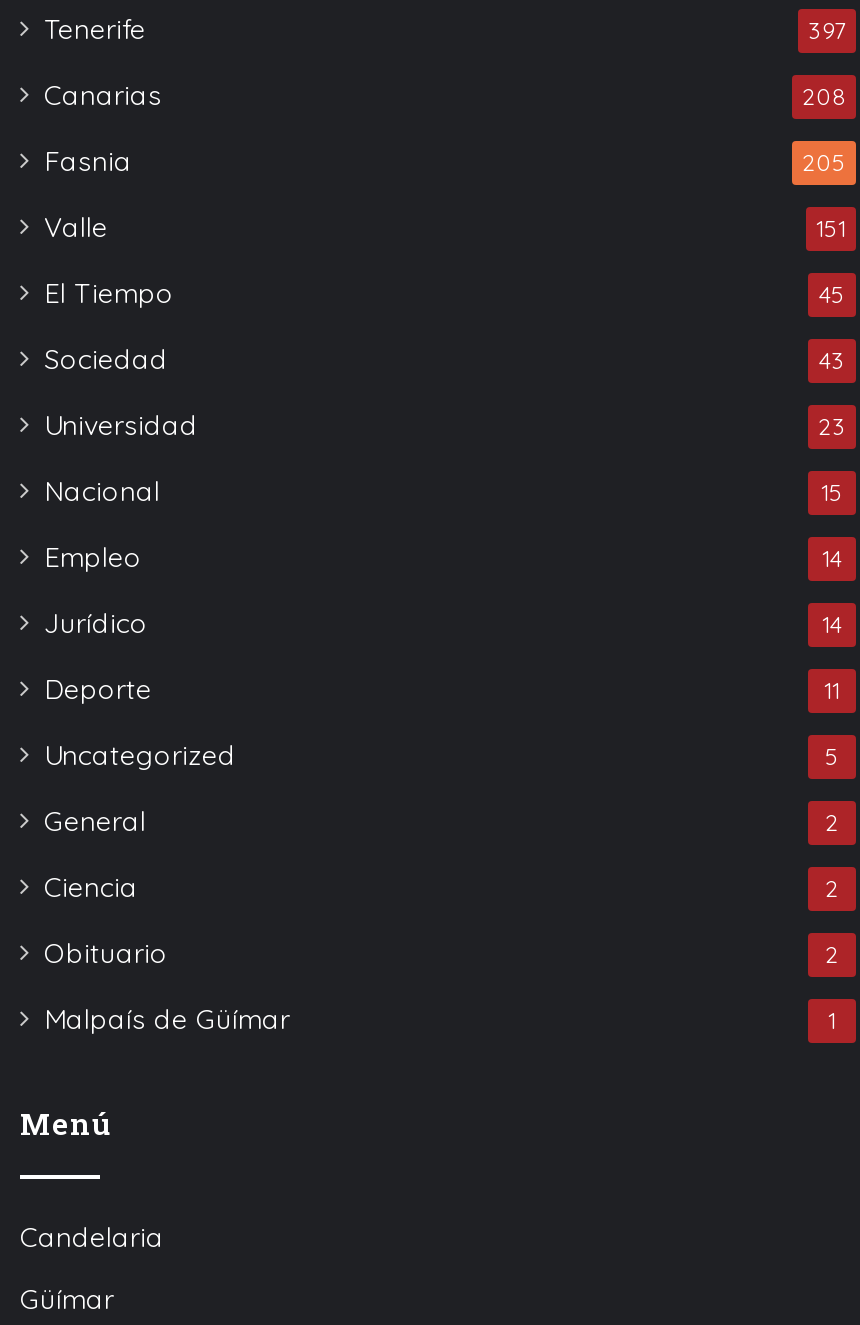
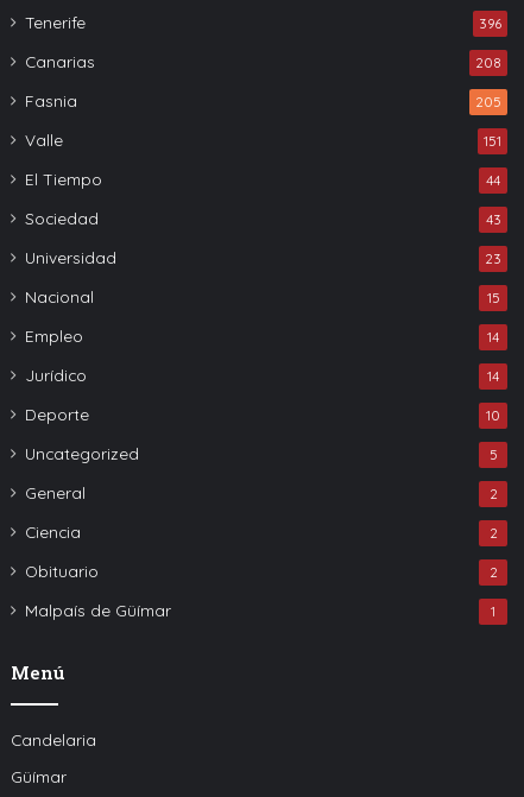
[808,15,846,45] 397 -> [479,14,501,32] 396
[819,279,845,309] 45 -> [486,171,500,189] 44
[824,675,840,705] 11 -> [486,406,500,424] 10

